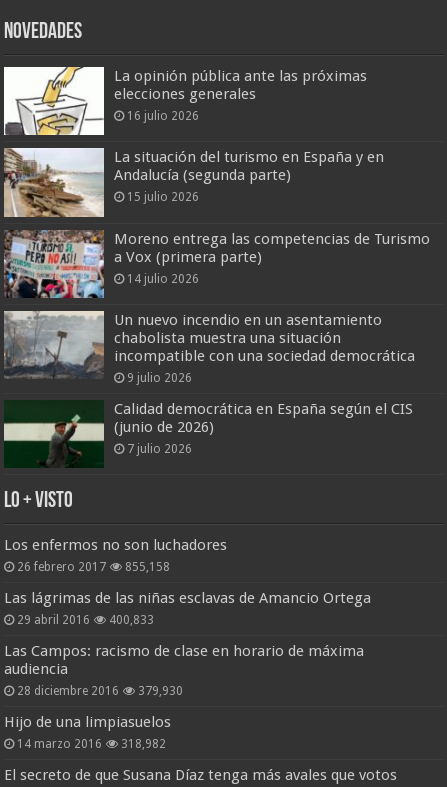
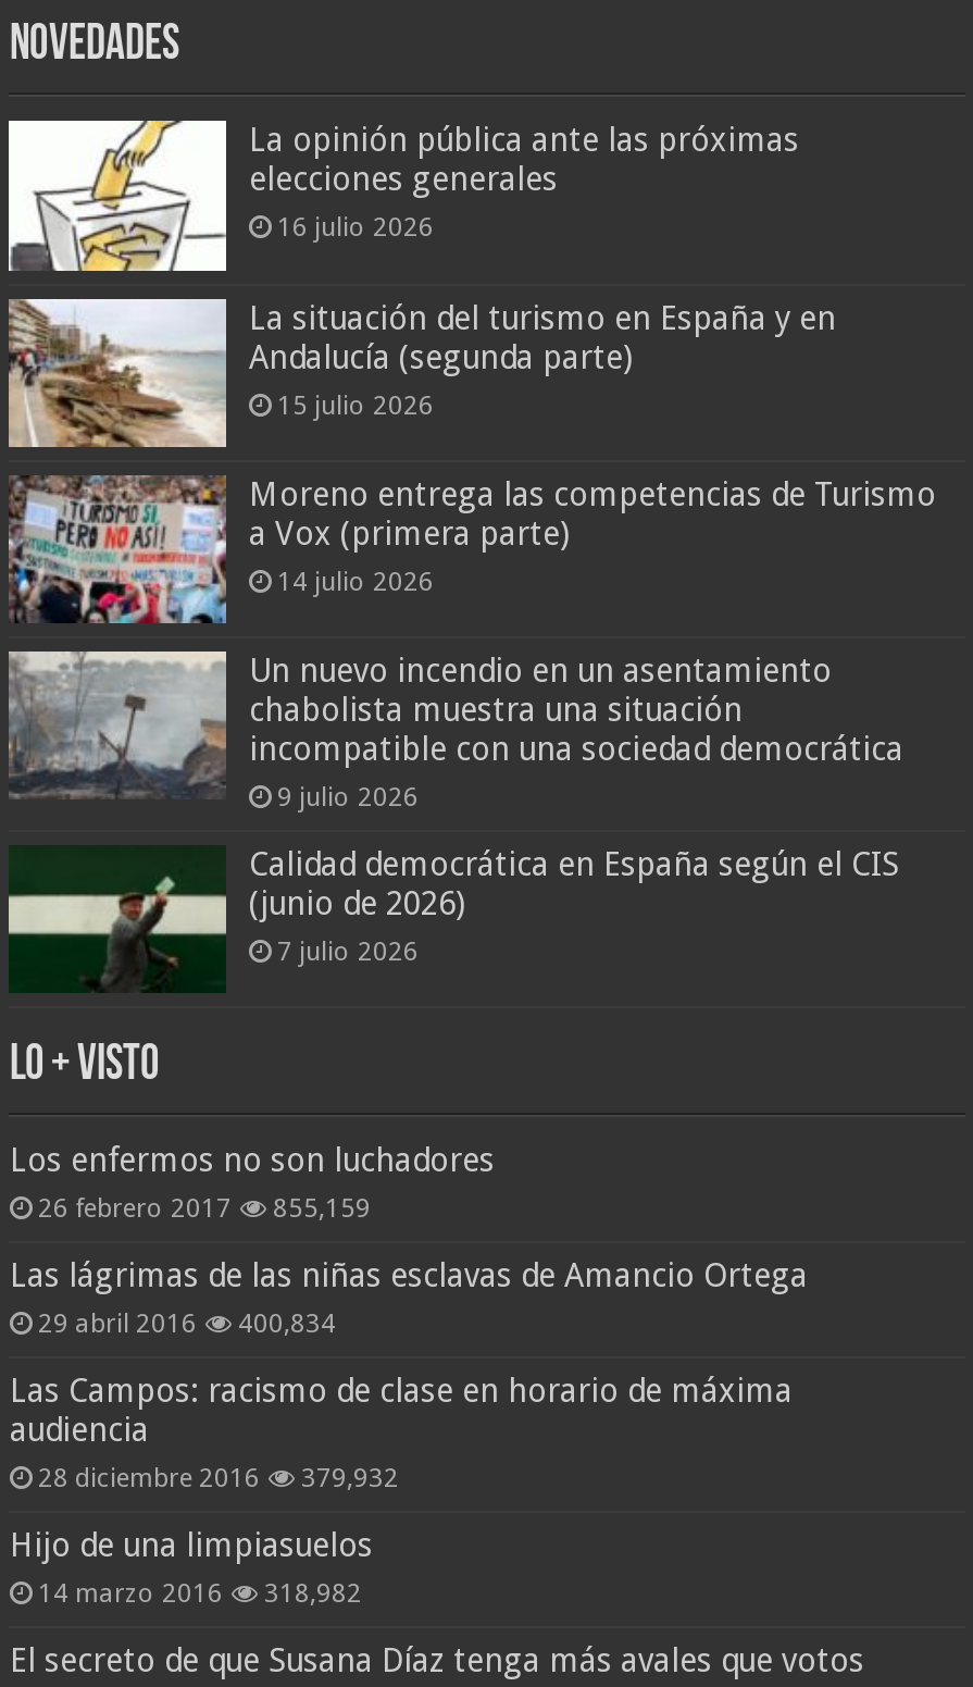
[17,560,170,574] 26 febrero 2017 855,158 -> [38,1193,371,1224] 26 febrero 2017 855,159
[17,613,154,627] 29 abril 2016 400,833 -> [38,1308,336,1339] 29 abril 2016 400,834
[17,684,183,698] 28 diciembre 2016 379,930 -> [38,1463,399,1493] 28 diciembre 2016 379,932

